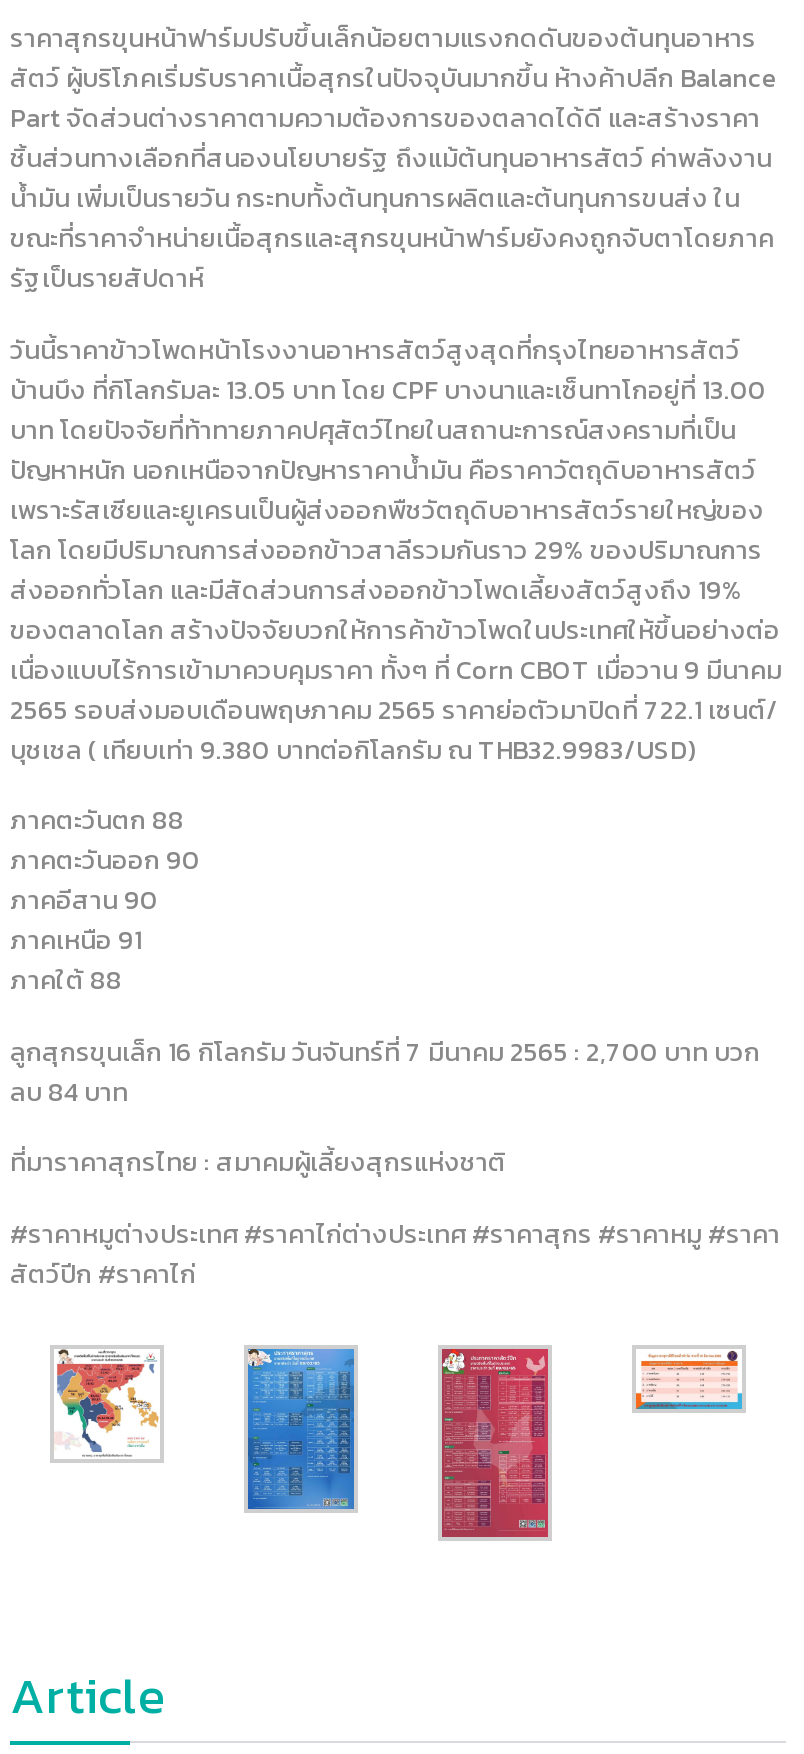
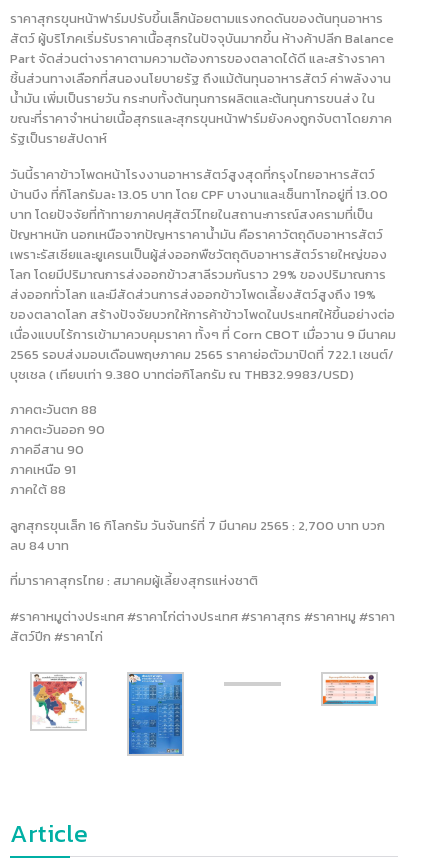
[438,1345,552,1541] [image] -> none

